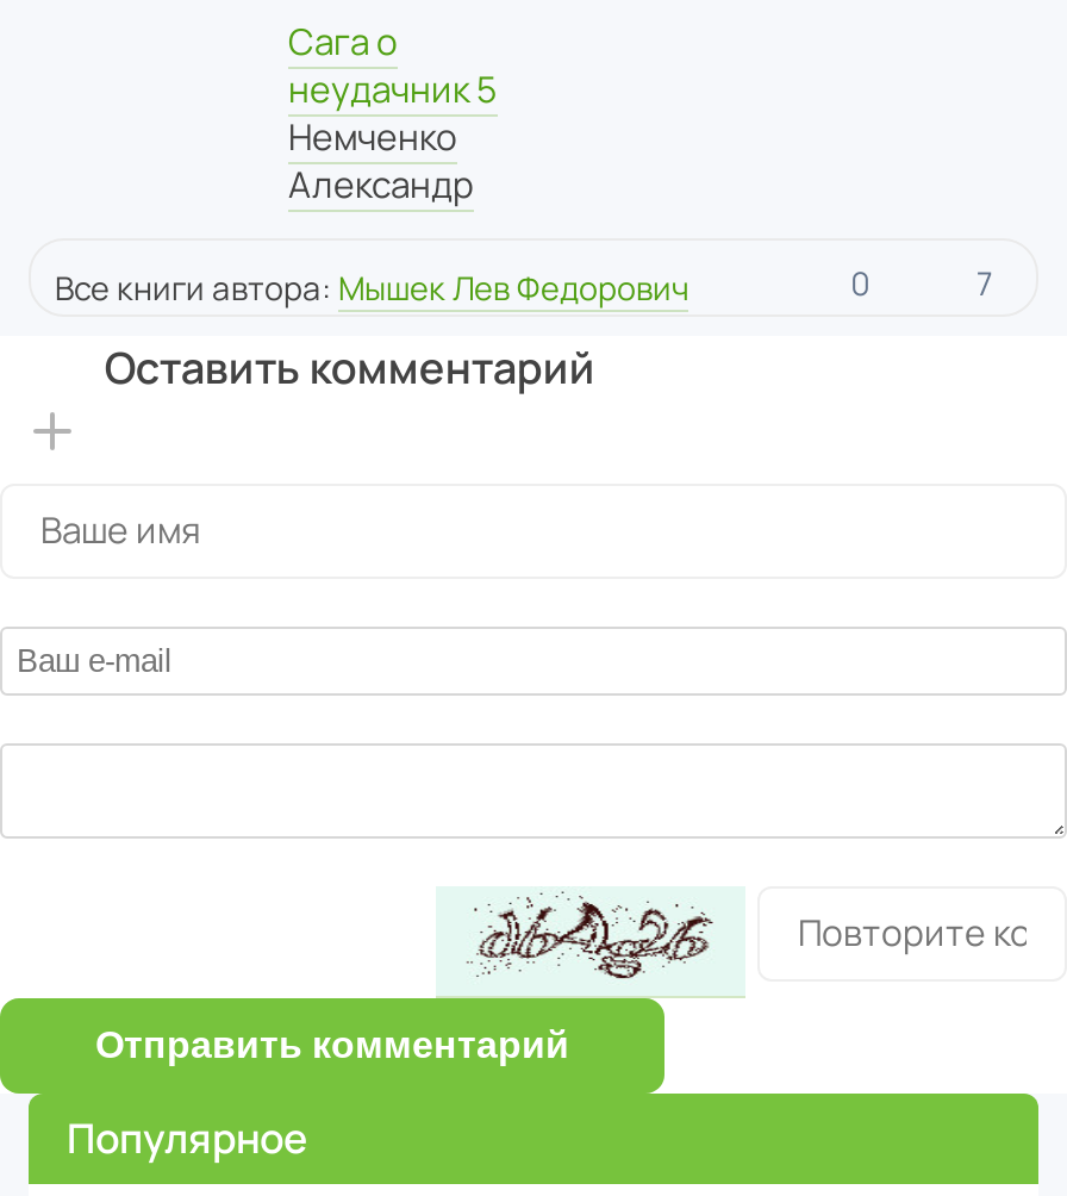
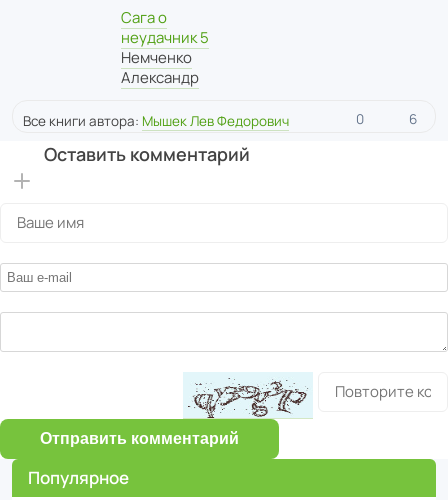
[976,262,993,304] 7 -> [409,110,417,128] 6
[462,891,729,998] [image] -> [187,377,308,419] [image]

